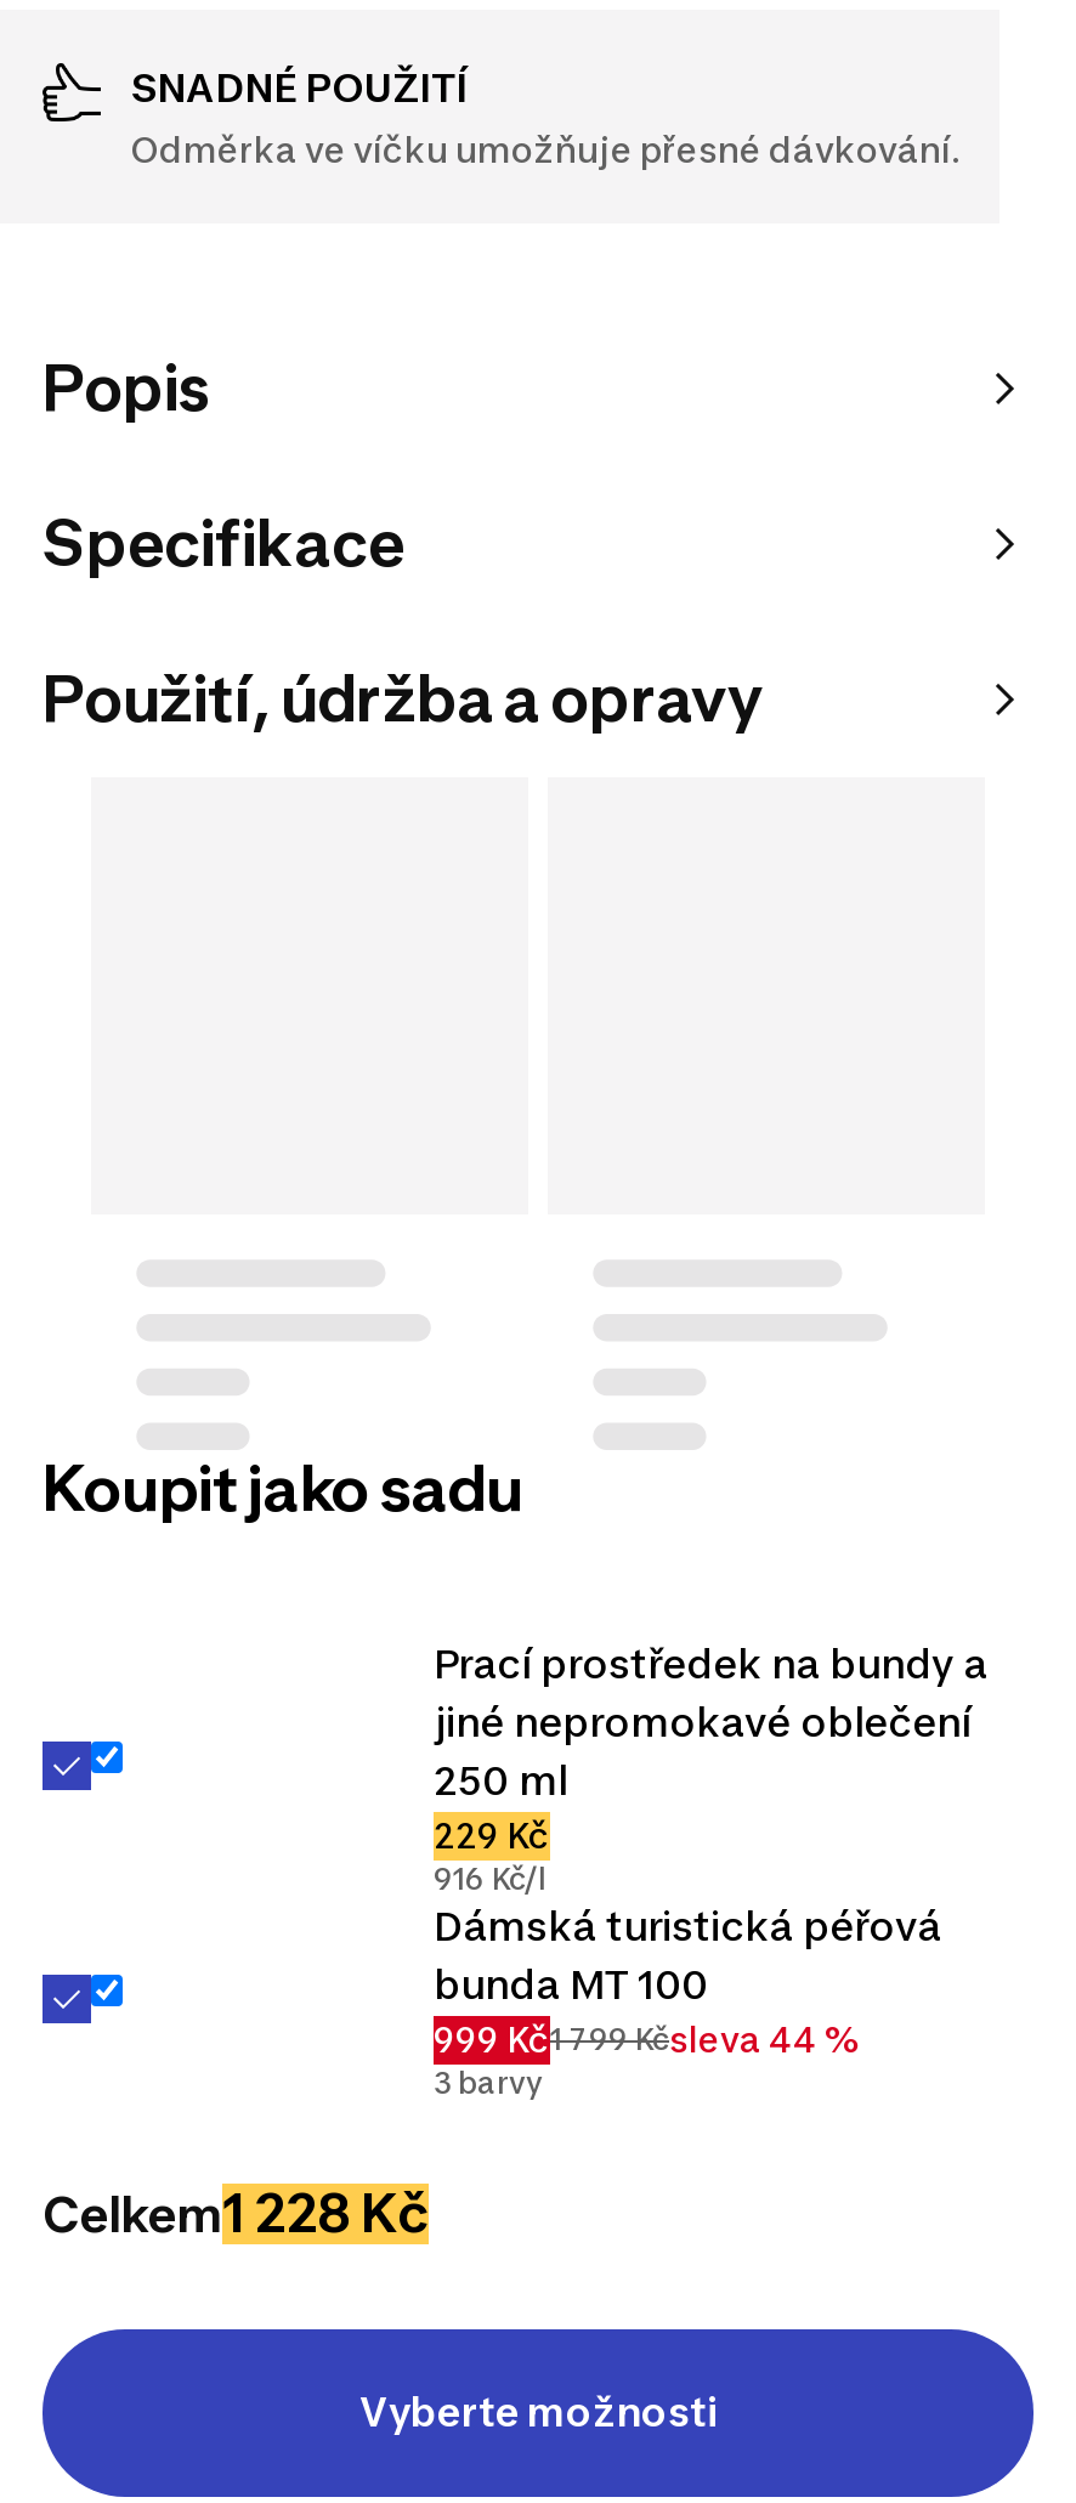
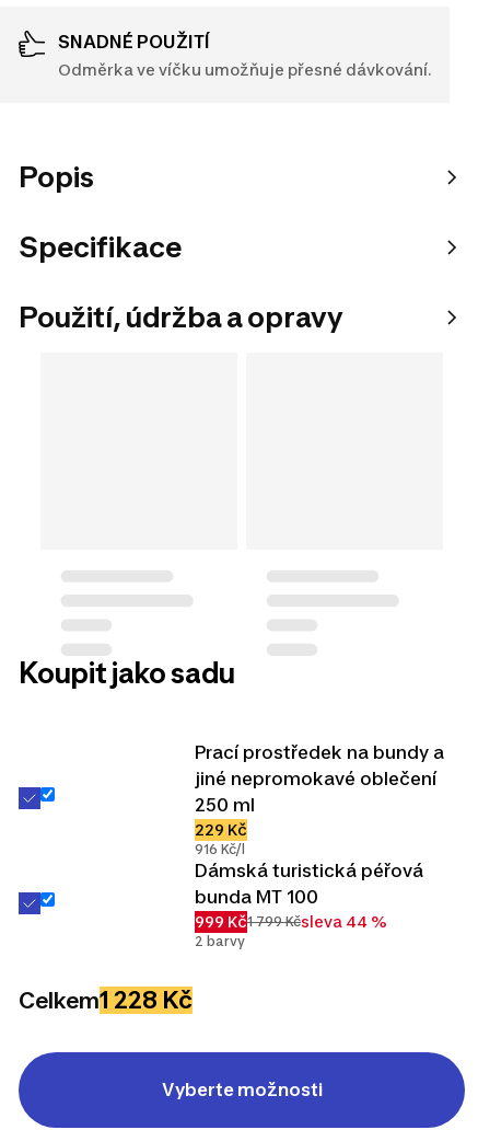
[434,2064,543,2101] 3 barvy -> [195,933,245,949] 2 barvy

